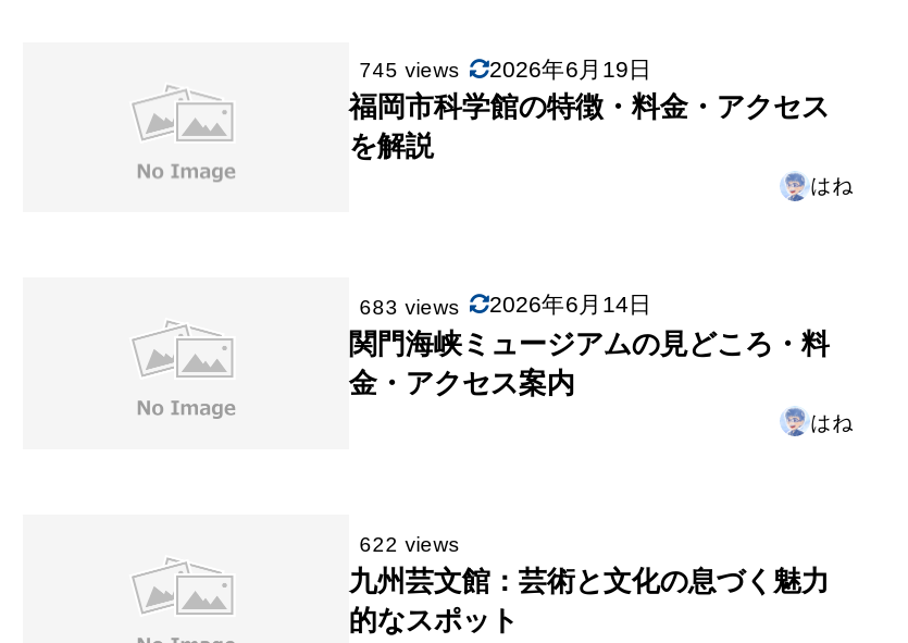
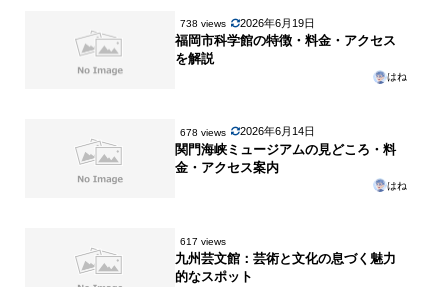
[359,55,652,82] 745 views 2026年6月19日 -> [180,17,314,29] 738 views 2026年6月19日
[359,291,652,318] 683 views 2026年6月14日 -> [180,125,314,138] 678 views 2026年6月14日
[359,531,459,555] 622 views -> [180,236,226,247] 617 views

